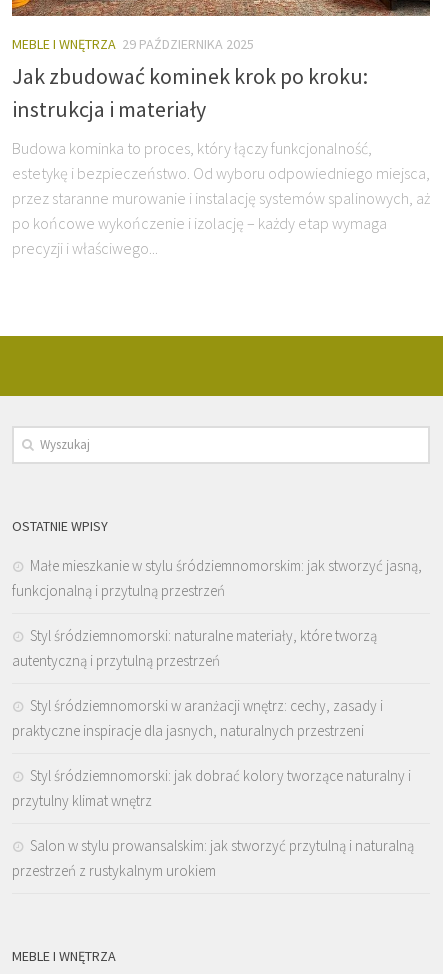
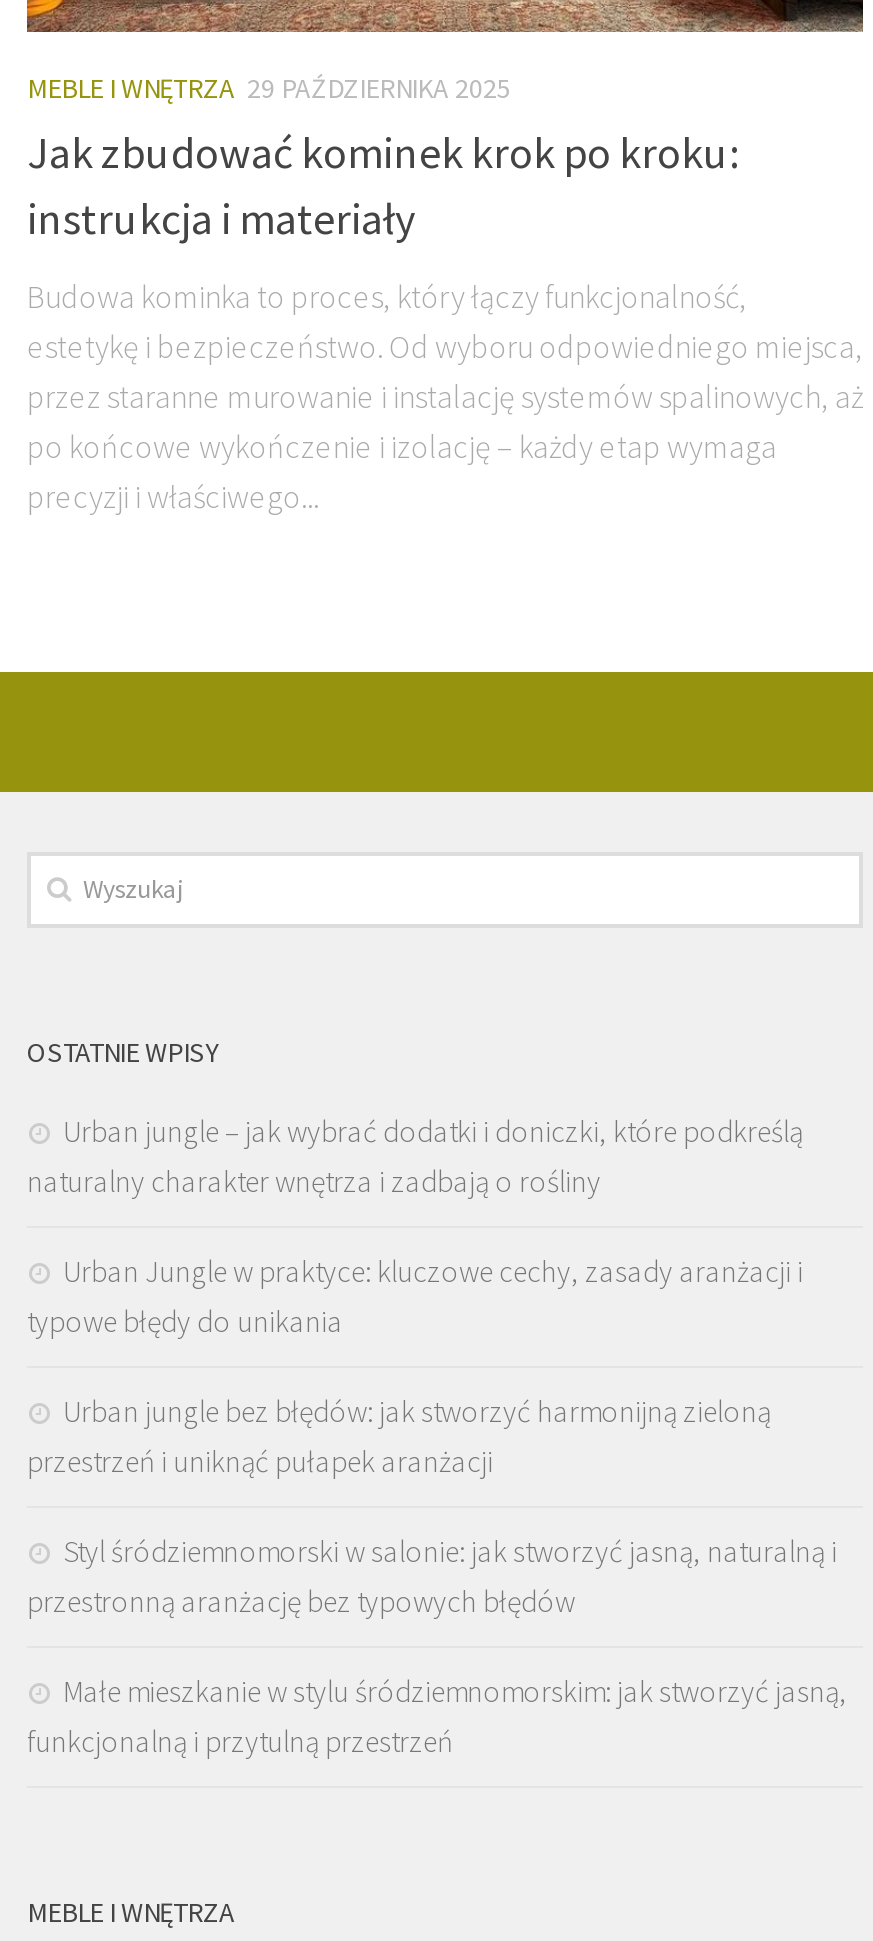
none -> [27,1113,837,1621] Urban jungle – jak wybrać dodatki i doniczki, które podkreślą | naturalny charakter wnętrza i zadbają o rośliny | Urban Jungle w praktyce: kluczowe cechy, zasady aranżacji i | typowe błędy do unikania | Urban jungle bez błędów: jak stworzyć harmonijną zieloną | przestrzeń i uniknąć pułapek aranżacji | Styl śródziemnomorski w salonie: jak stworzyć jasną, naturalną i | przestronną aranżację bez typowych błędów
moved [12,556,422,600] -> [27,1673,847,1761]: Małe mieszkanie w stylu śródziemnomorskim: jak stworzyć jasną, | funkcjonalną i przytulną przestrzeń
[12,626,414,880] Styl śródziemnomorski: naturalne materiały, które tworzą | autentyczną i przytulną przestrzeń | Styl śródziemnomorski w aranżacji wnętrz: cechy, zasady i | praktyczne inspiracje dla jasnych, naturalnych przestrzeni | Styl śródziemnomorski: jak dobrać kolory tworzące naturalny i | przytulny klimat wnętrz | Salon w stylu prowansalskim: jak stworzyć przytulną i naturalną | przestrzeń z rustykalnym urokiem -> none

